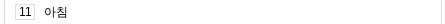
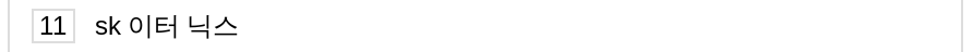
[44,5,68,19] 아침 -> [95,11,239,41] sk 이터 닉스

